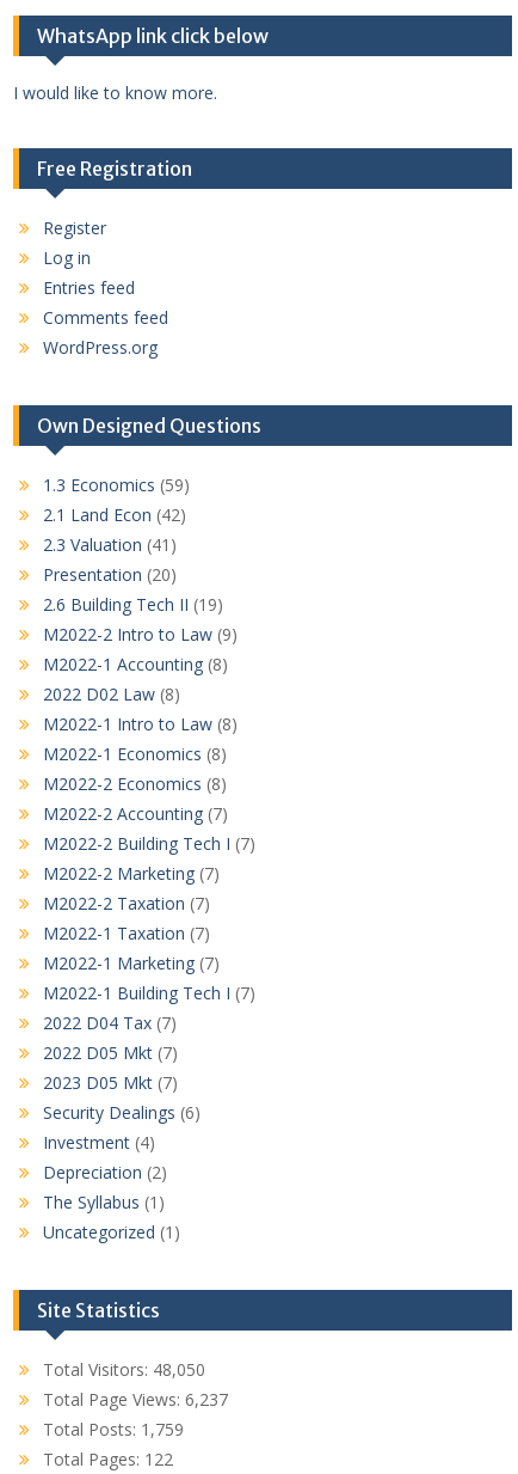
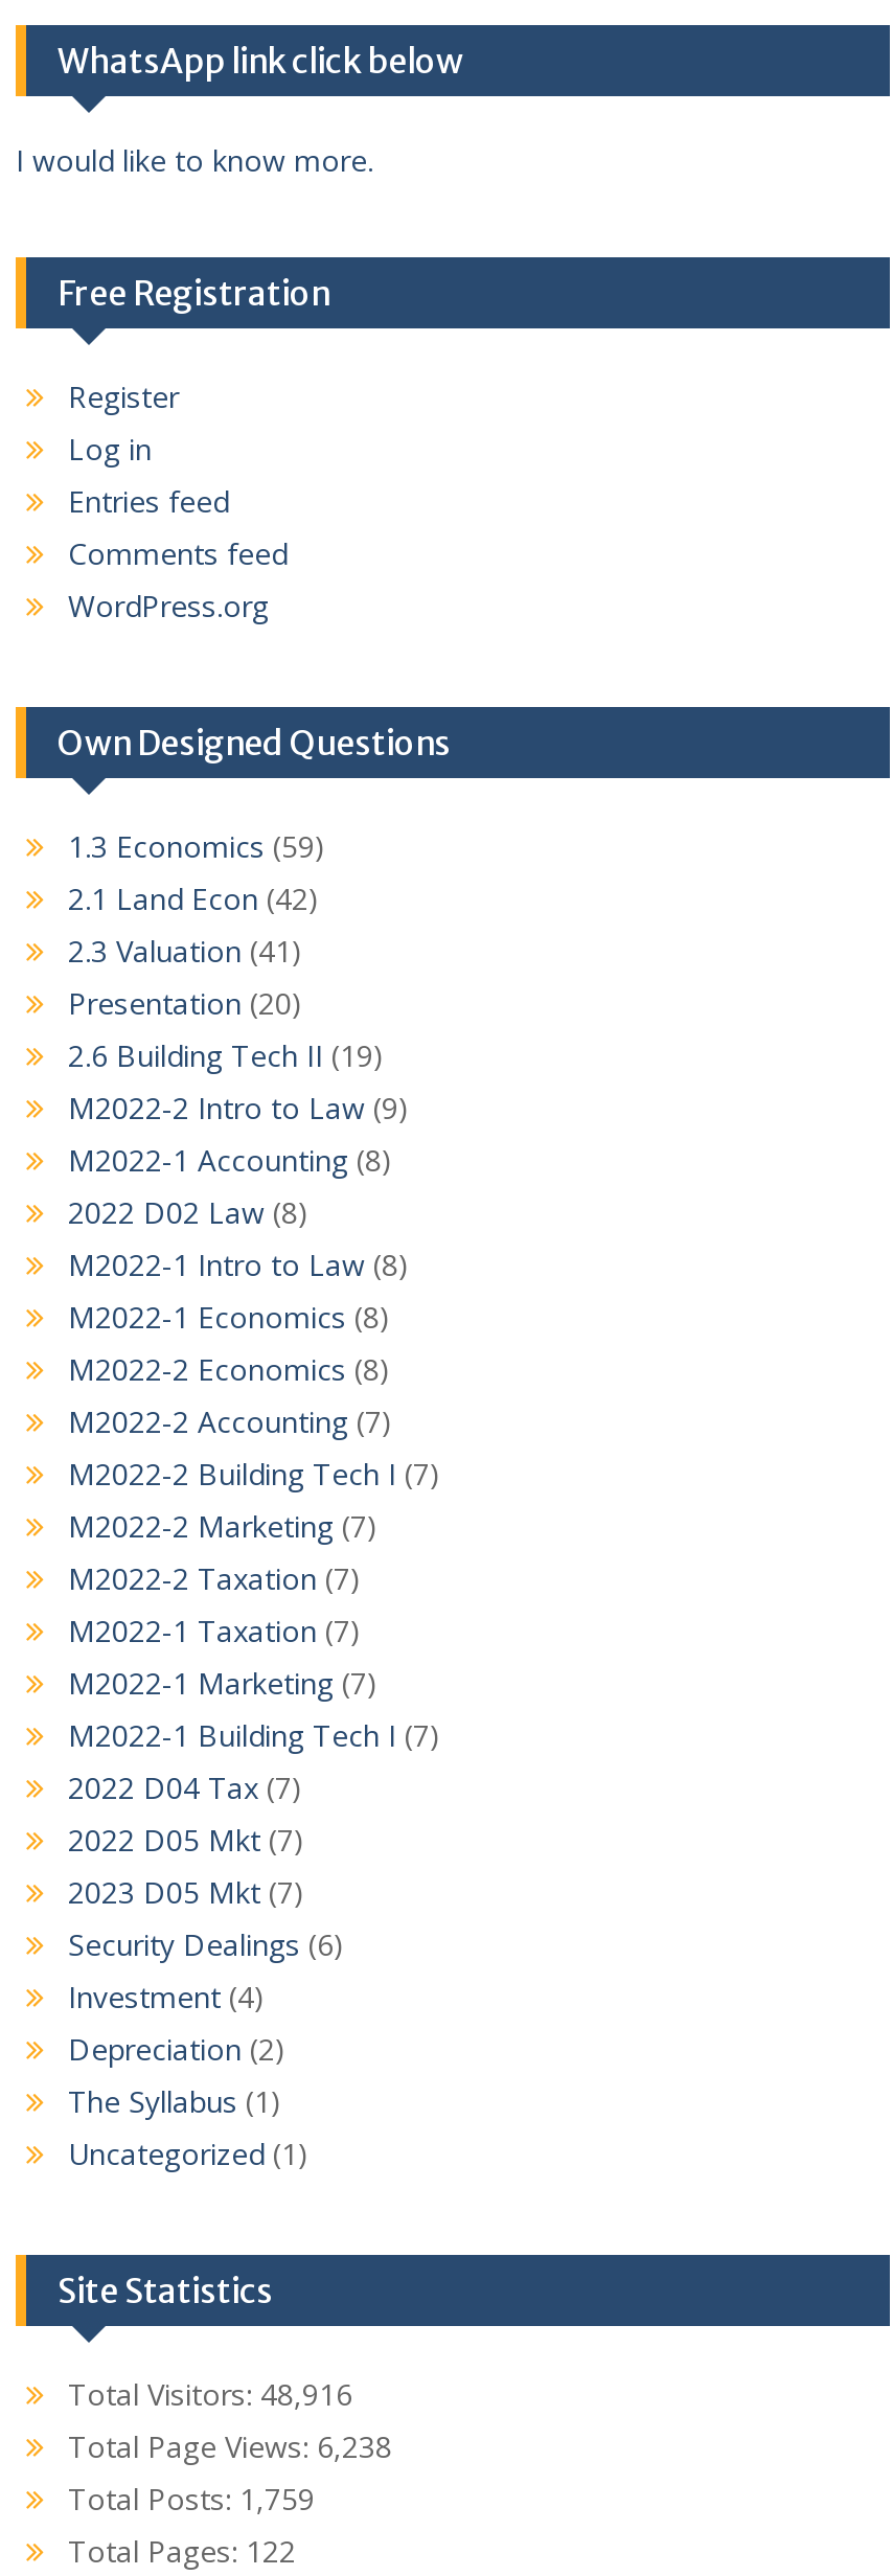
[43,1358,205,1381] Total Visitors: 48,050 -> [68,2373,352,2413] Total Visitors: 48,916
[43,1388,228,1411] Total Page Views: 6,237 -> [68,2426,392,2465] Total Page Views: 6,238

